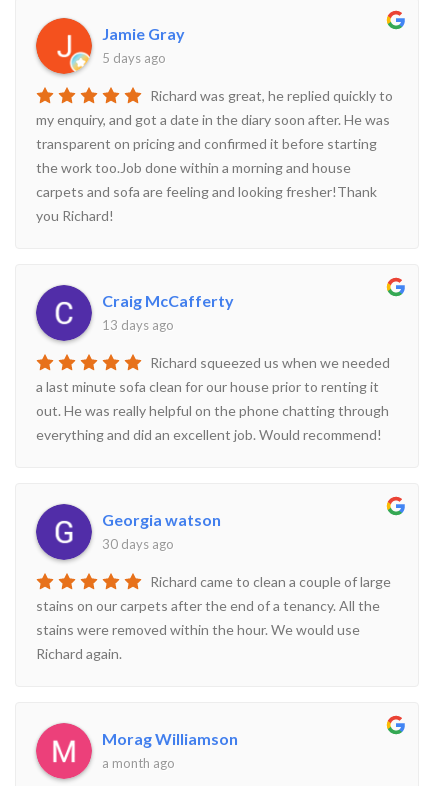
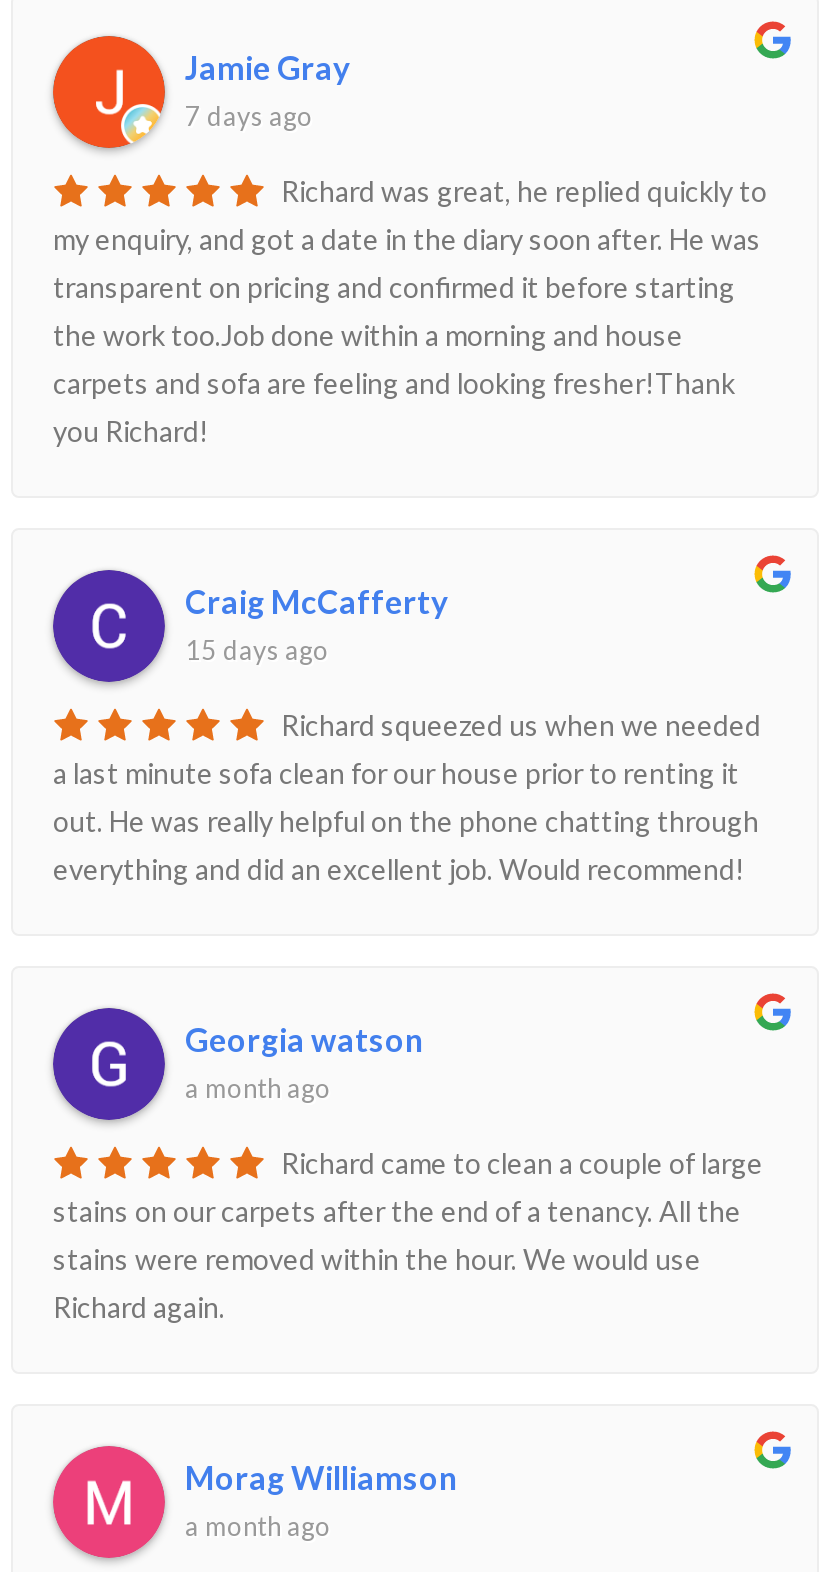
[102,50,166,66] 5 days ago -> [185,101,313,133] 7 days ago
[102,317,174,333] 13 days ago -> [185,635,329,667] 15 days ago
[102,536,174,552] 30 days ago -> [185,1073,331,1105] a month ago

